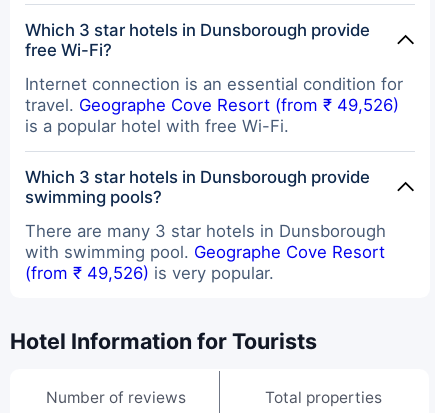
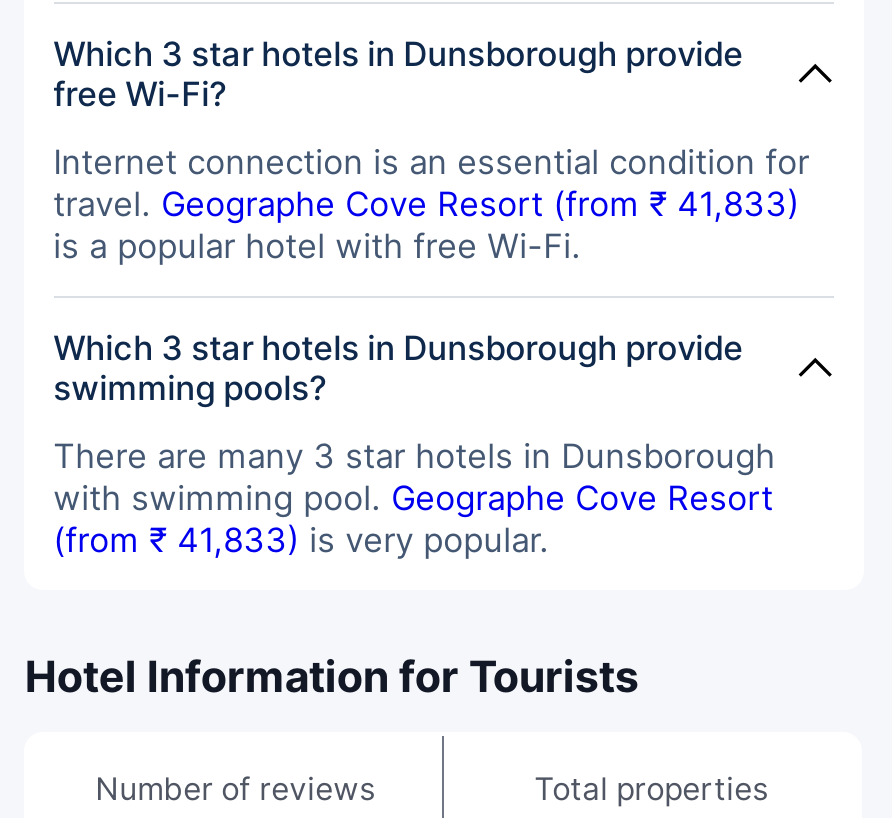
[25,95,399,115] travel. Geographe Cove Resort (from ₹ 49,526) -> [53,184,799,224] travel. Geographe Cove Resort (from ₹ 41,833)
[25,263,274,283] (from ₹ 49,526) is very popular. -> [53,520,549,560] (from ₹ 41,833) is very popular.

